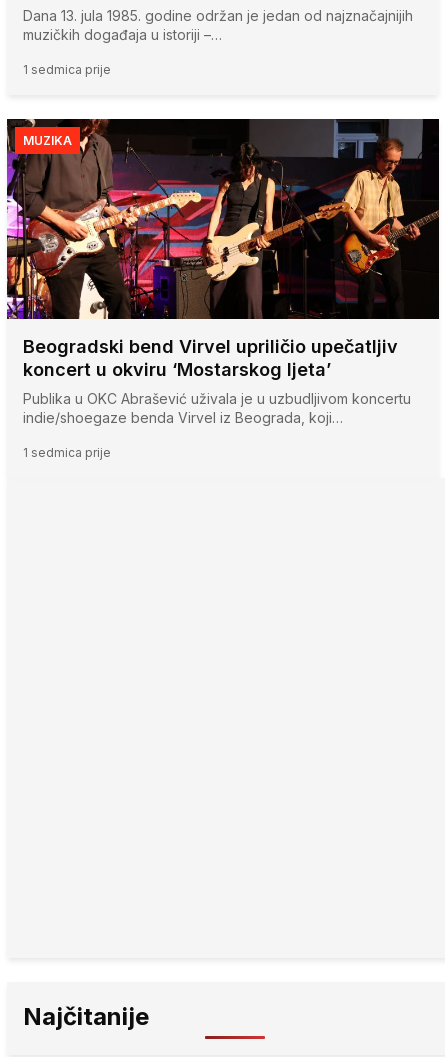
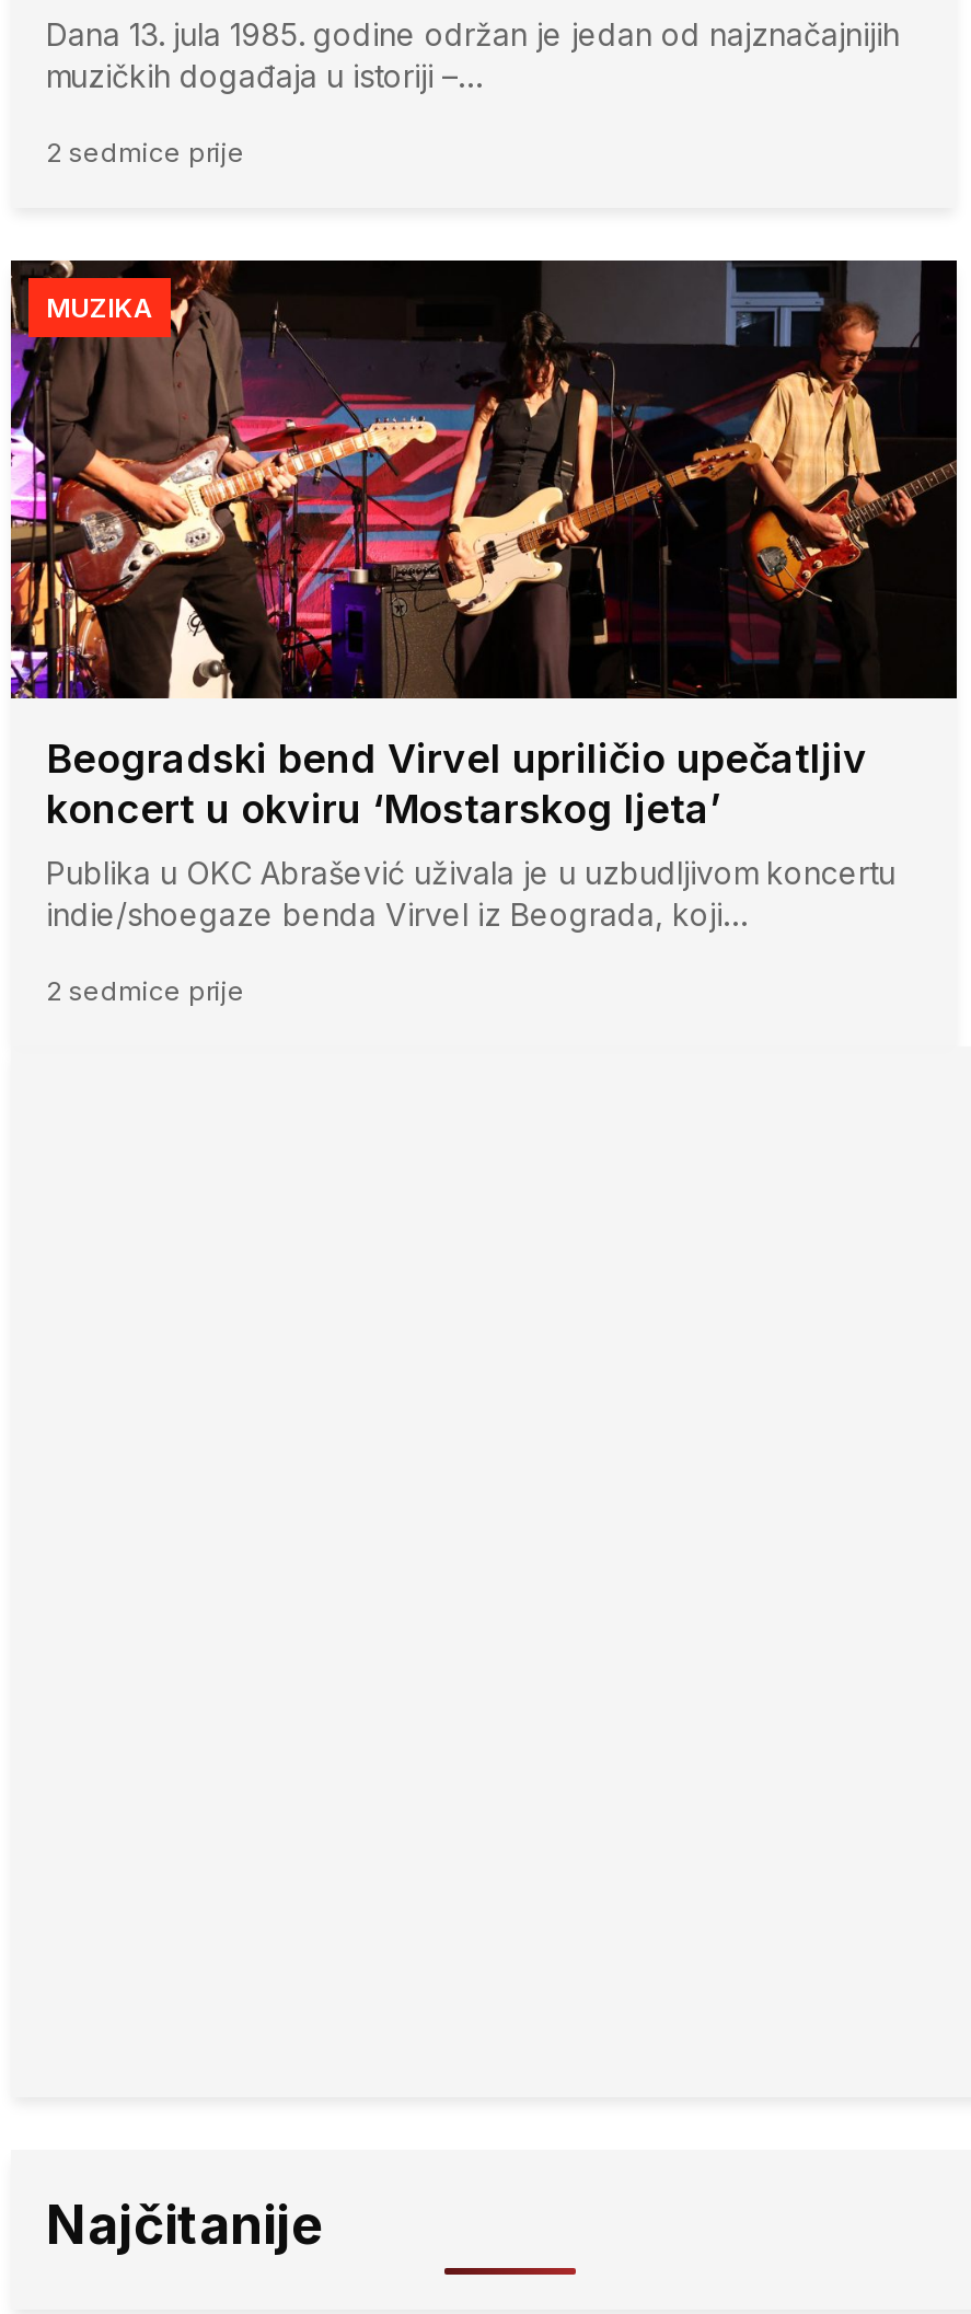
[23,62,111,77] 1 sedmica prije -> [46,136,245,169] 2 sedmice prije
[23,445,111,460] 1 sedmica prije -> [46,975,245,1007] 2 sedmice prije

